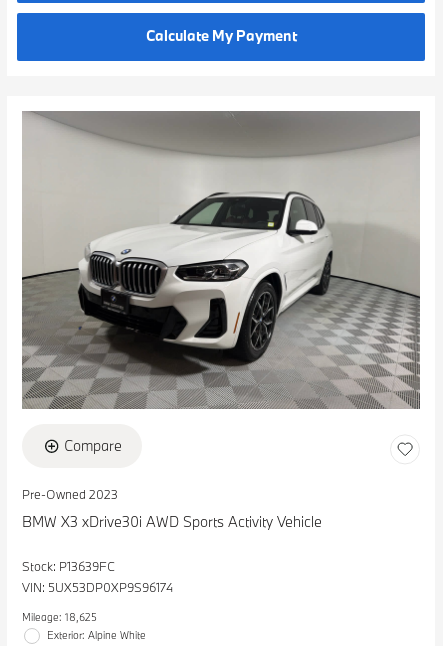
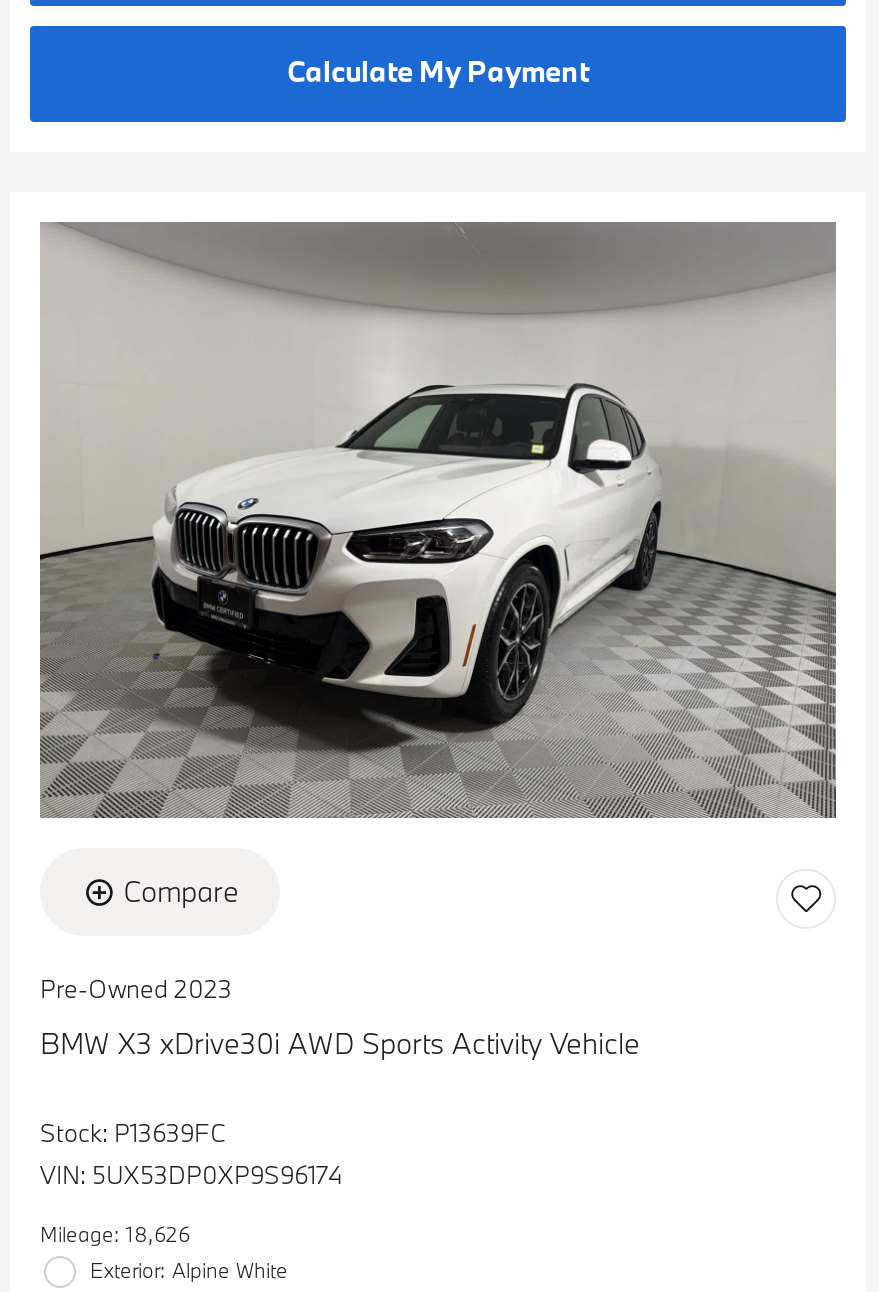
[22,610,97,624] Mileage: 18,625 -> [40,1220,190,1248] Mileage: 18,626

